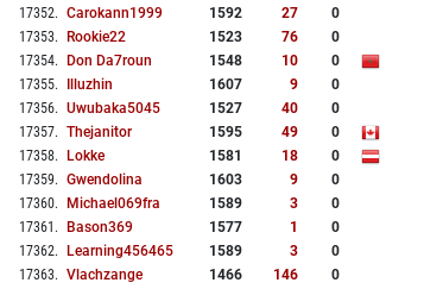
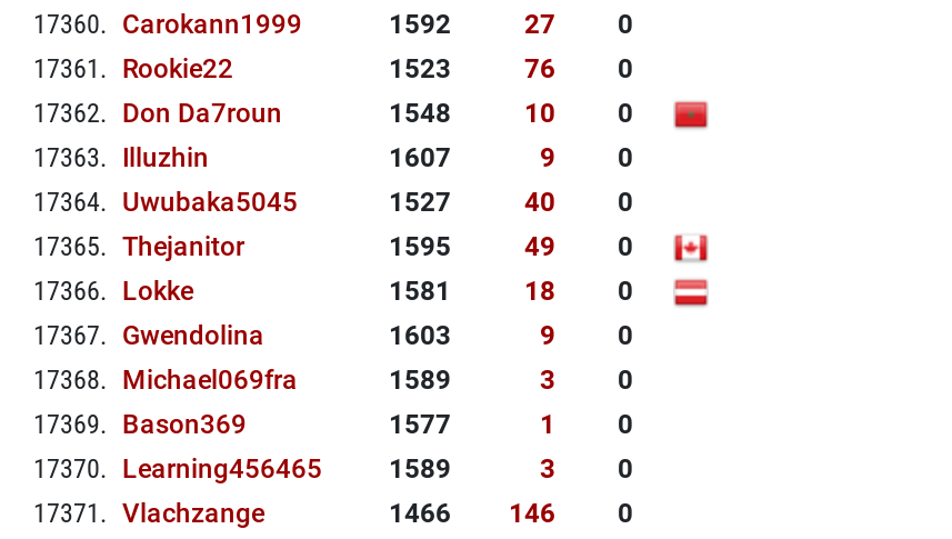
[19,5,163,22] 17352. Carokann1999 -> [33,9,302,40] 17360. Carokann1999
[19,29,126,45] 17353. Rookie22 -> [33,54,233,85] 17361. Rookie22
[19,53,152,69] 17354. Don Da7roun -> [33,98,282,129] 17362. Don Da7roun
[19,76,113,93] 17355. Illuzhin -> [33,143,209,174] 17363. Illuzhin
[19,100,160,117] 17356. Uwubaka5045 -> [33,187,298,218] 17364. Uwubaka5045
[19,124,132,141] 17357. Thejanitor -> [33,232,244,263] 17365. Thejanitor
[19,148,105,164] 17358. Lokke -> [33,276,193,307] 17366. Lokke
[19,171,143,188] 17359. Gwendolina -> [33,321,264,352] 17367. Gwendolina
[19,195,160,212] 17360. Michael069fra -> [33,365,298,396] 17368. Michael069fra
[19,219,133,236] 17361. Bason369 -> [33,409,247,441] 17369. Bason369
[19,243,173,260] 17362. Learning456465 -> [33,454,322,485] 17370. Learning456465
[19,267,143,283] 17363. Vlachzange -> [33,498,264,529] 17371. Vlachzange

